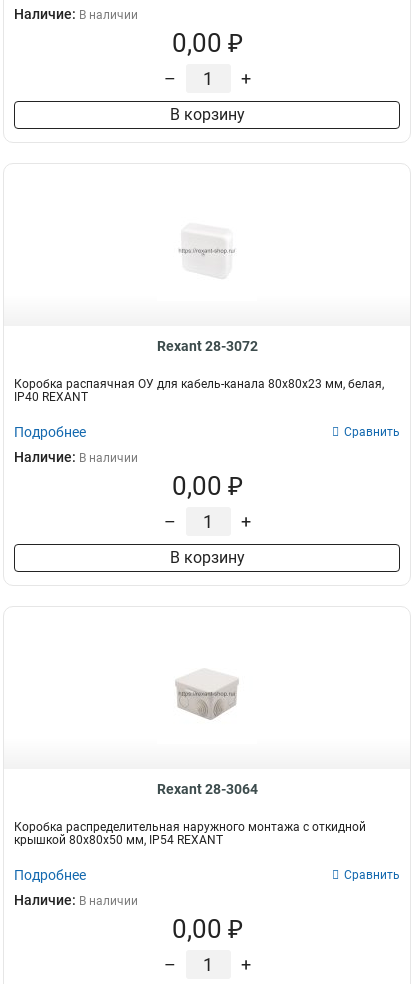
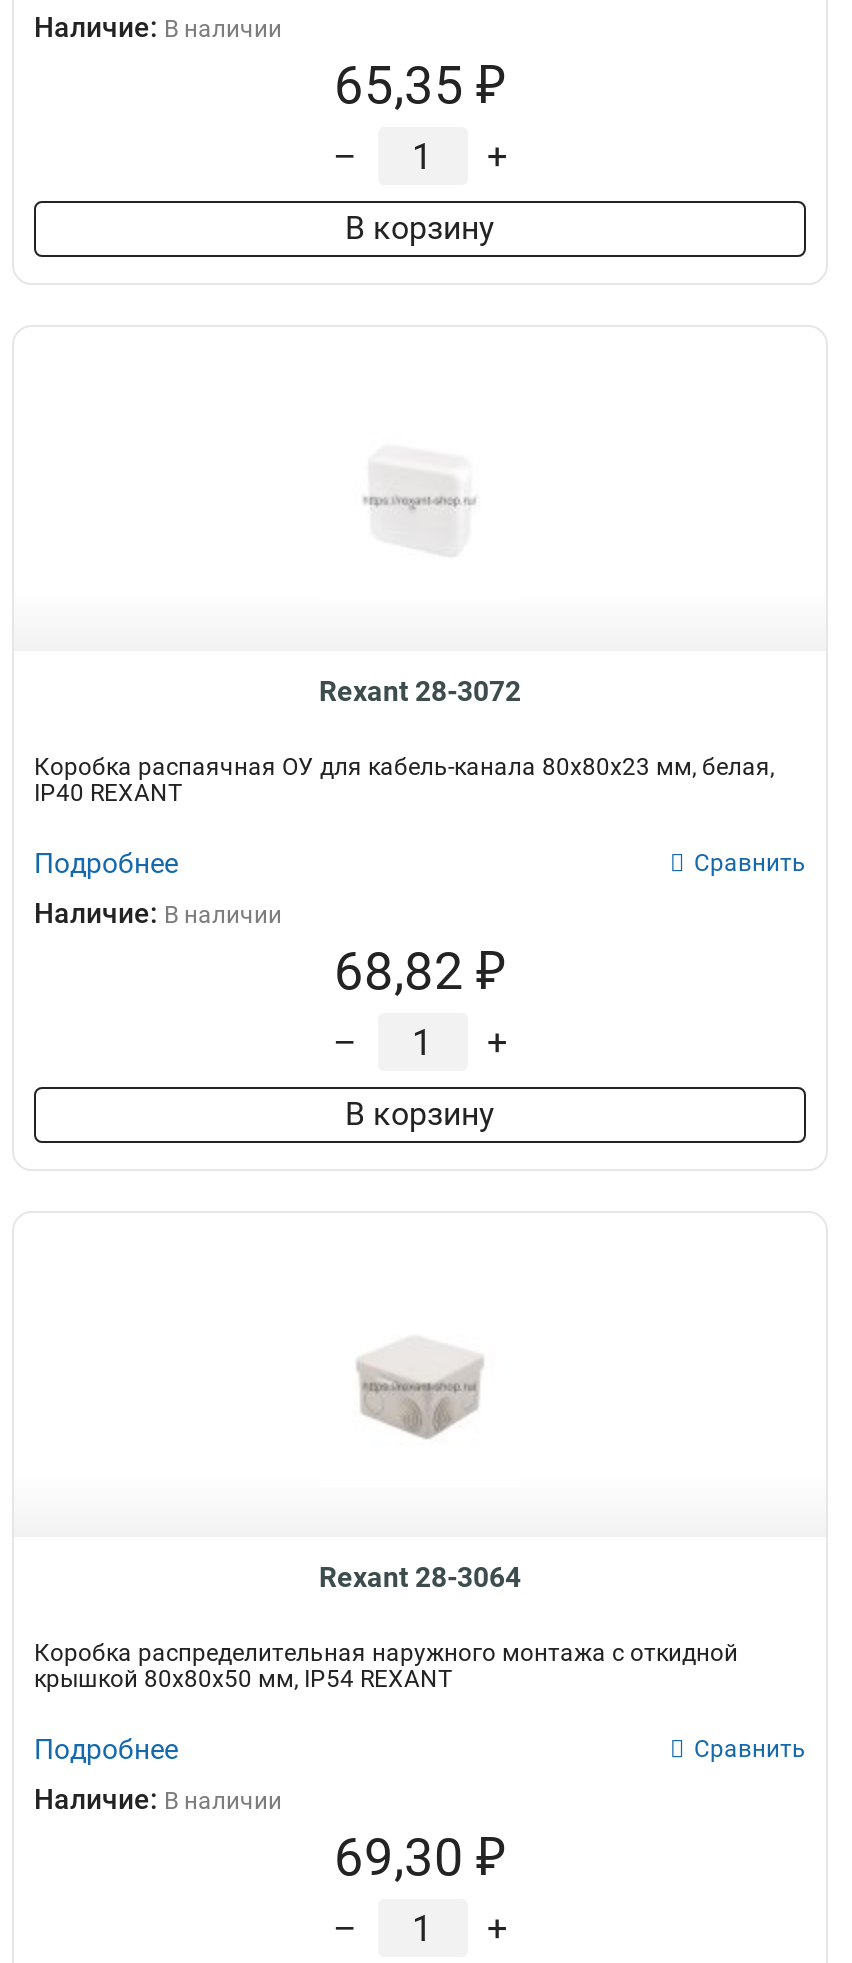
[171,28,242,58] 0,00 ₽ -> [334,55,506,115] 65,35 ₽
[171,471,242,501] 0,00 ₽ -> [334,941,506,1001] 68,82 ₽
[171,914,242,944] 0,00 ₽ -> [334,1827,506,1887] 69,30 ₽

